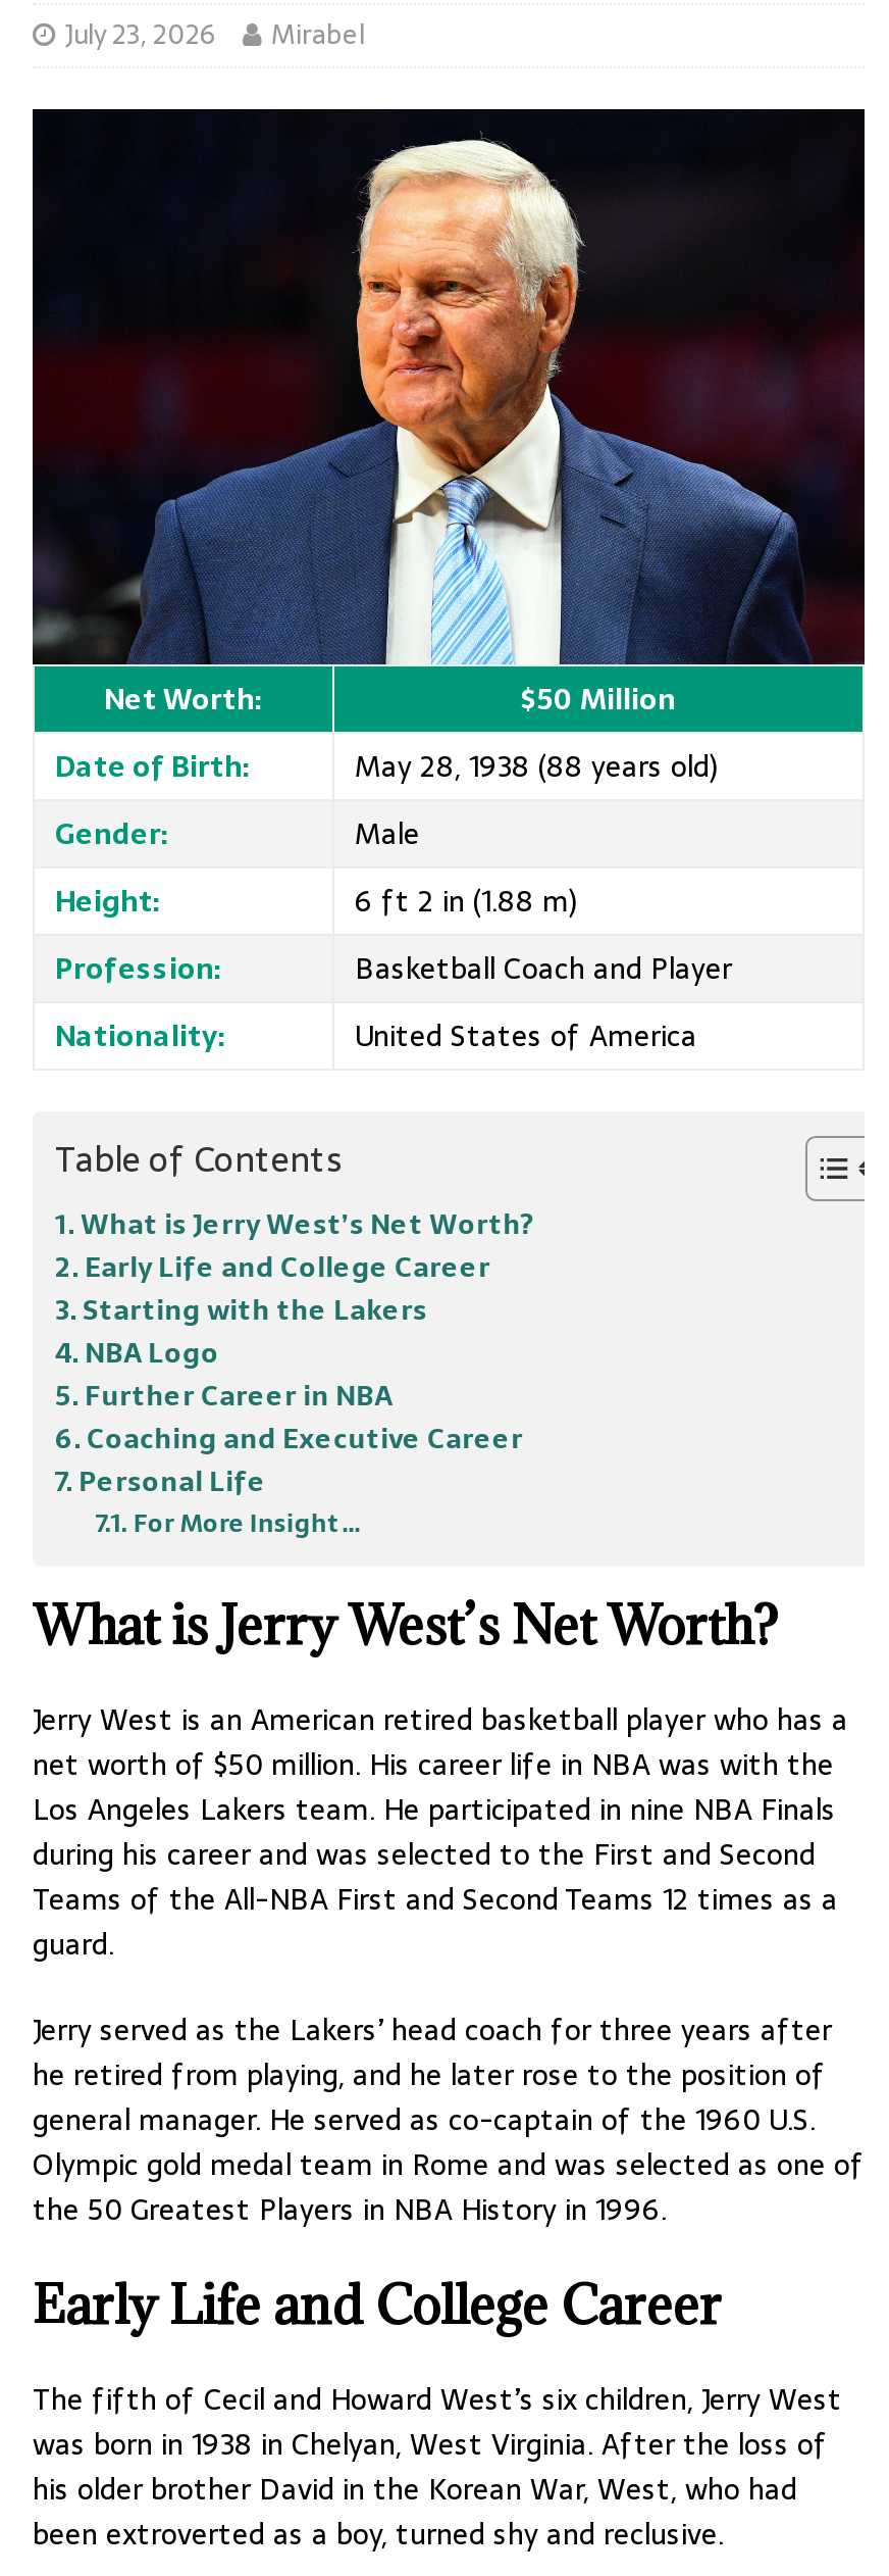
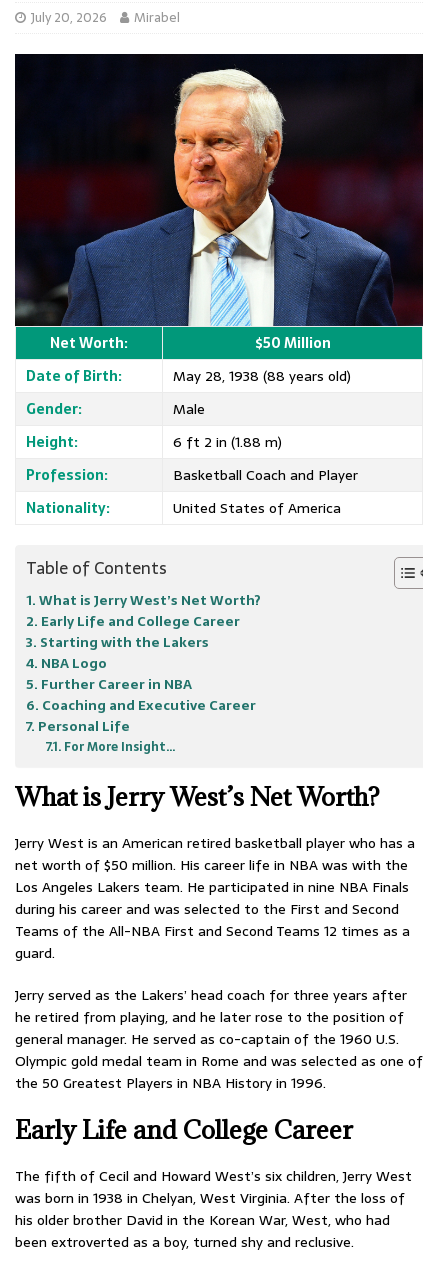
[65,13,365,56] July 23, 2026 Mirabel -> [31,7,180,28] July 20, 2026 Mirabel

